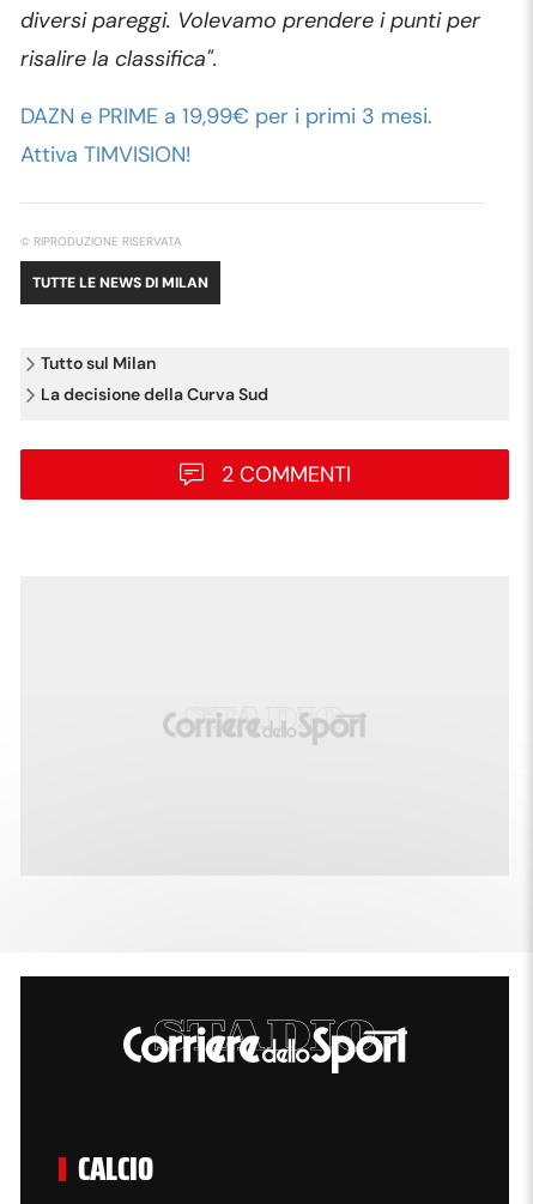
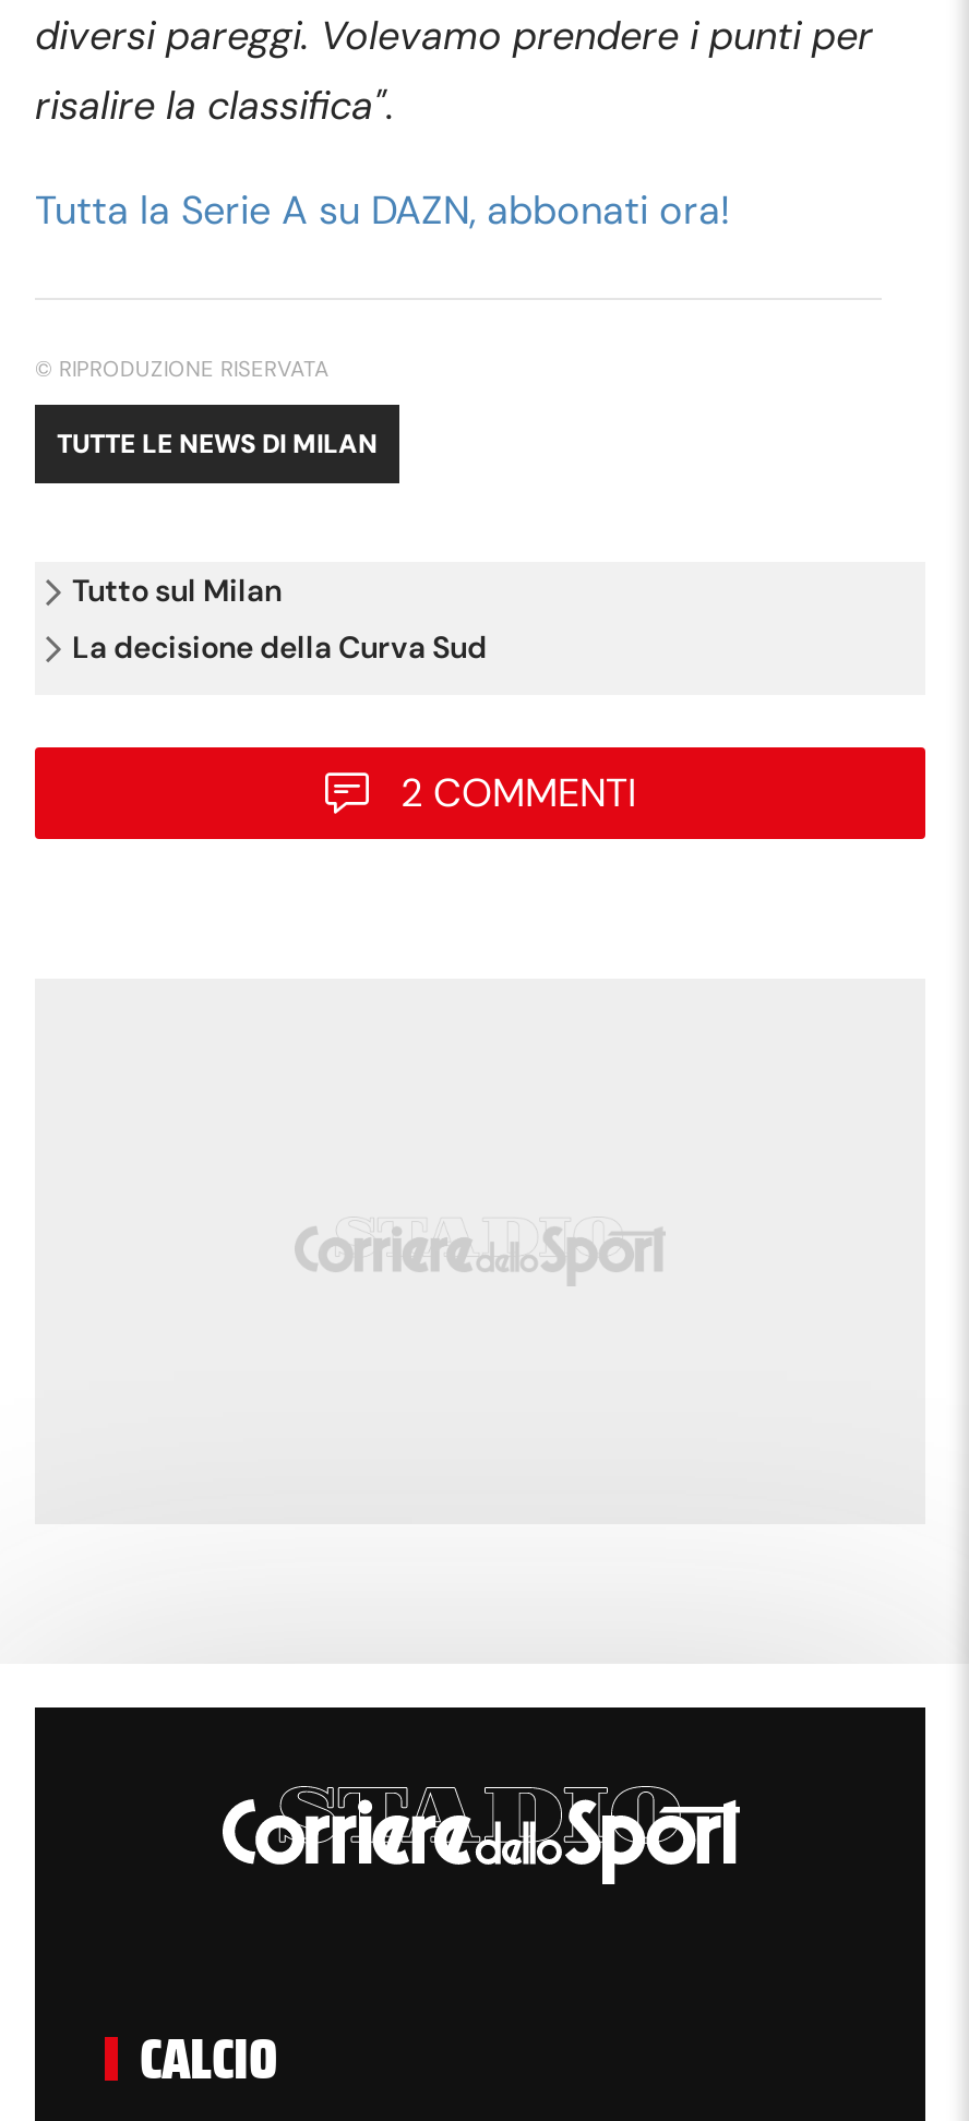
[20,102,432,169] DAZN e PRIME a 19,99€ per i primi 3 mesi. | Attiva TIMVISION! -> [35,184,729,237] Tutta la Serie A su DAZN, abbonati ora!

